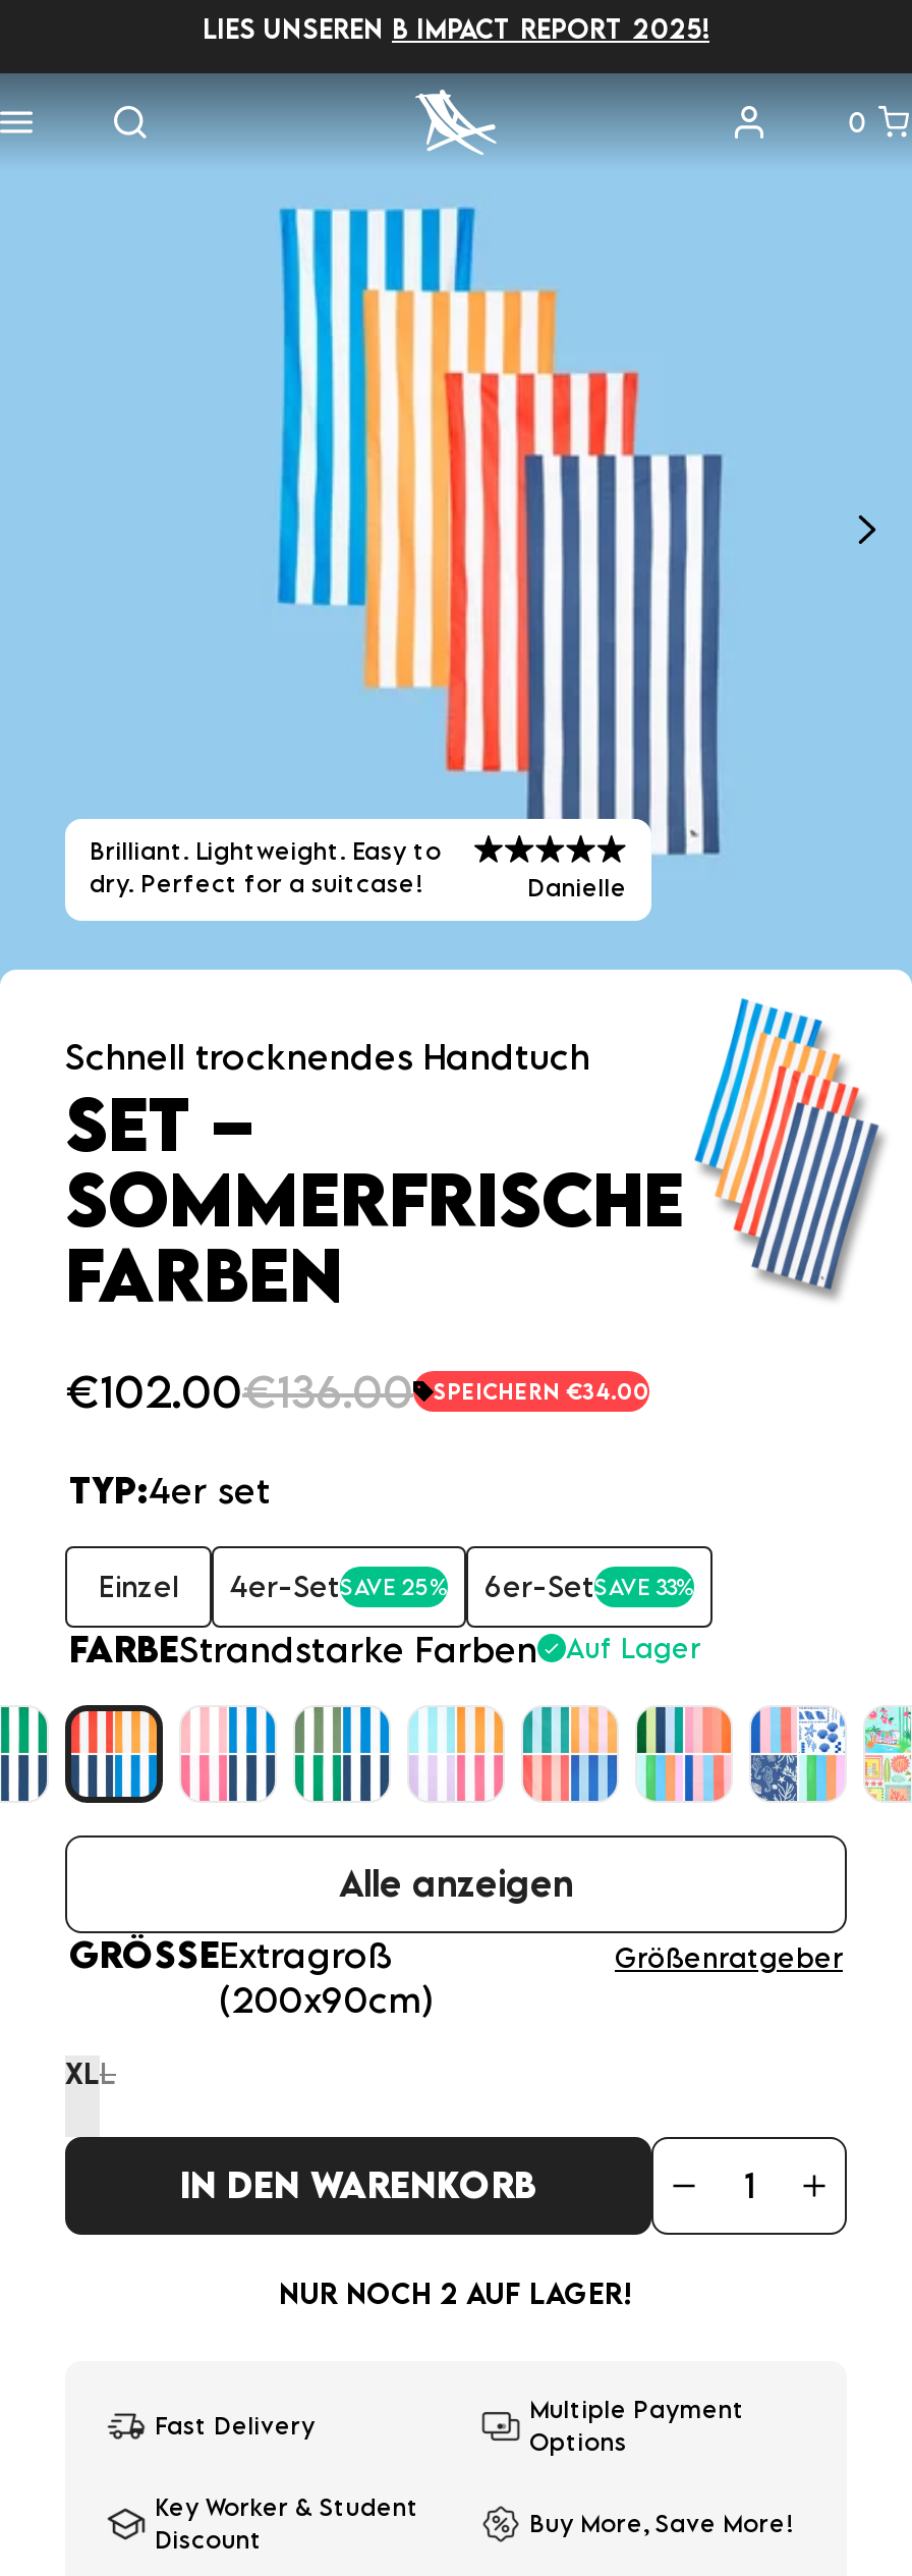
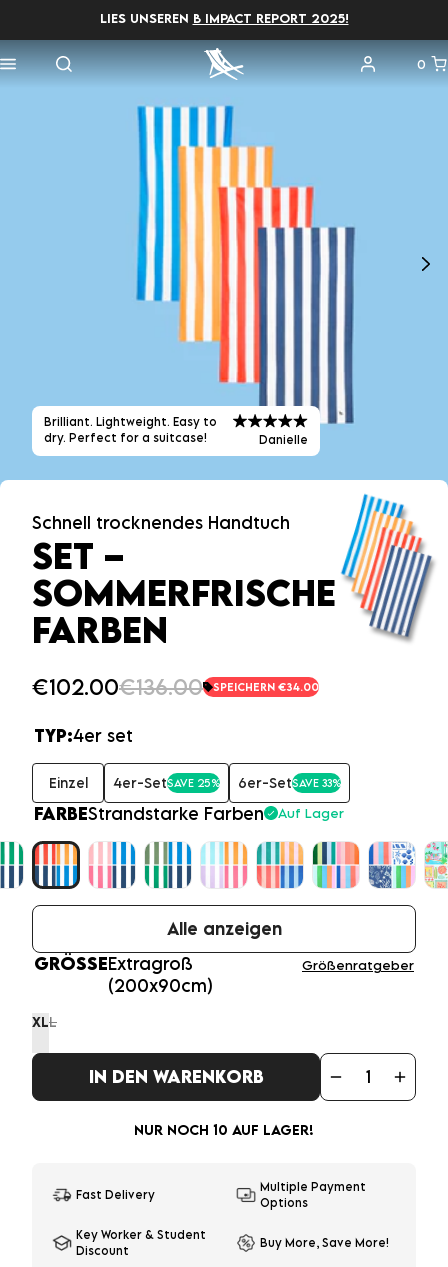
[279,2276,633,2310] NUR NOCH 2 AUF LAGER! -> [134,1121,314,1138] NUR NOCH 10 AUF LAGER!

